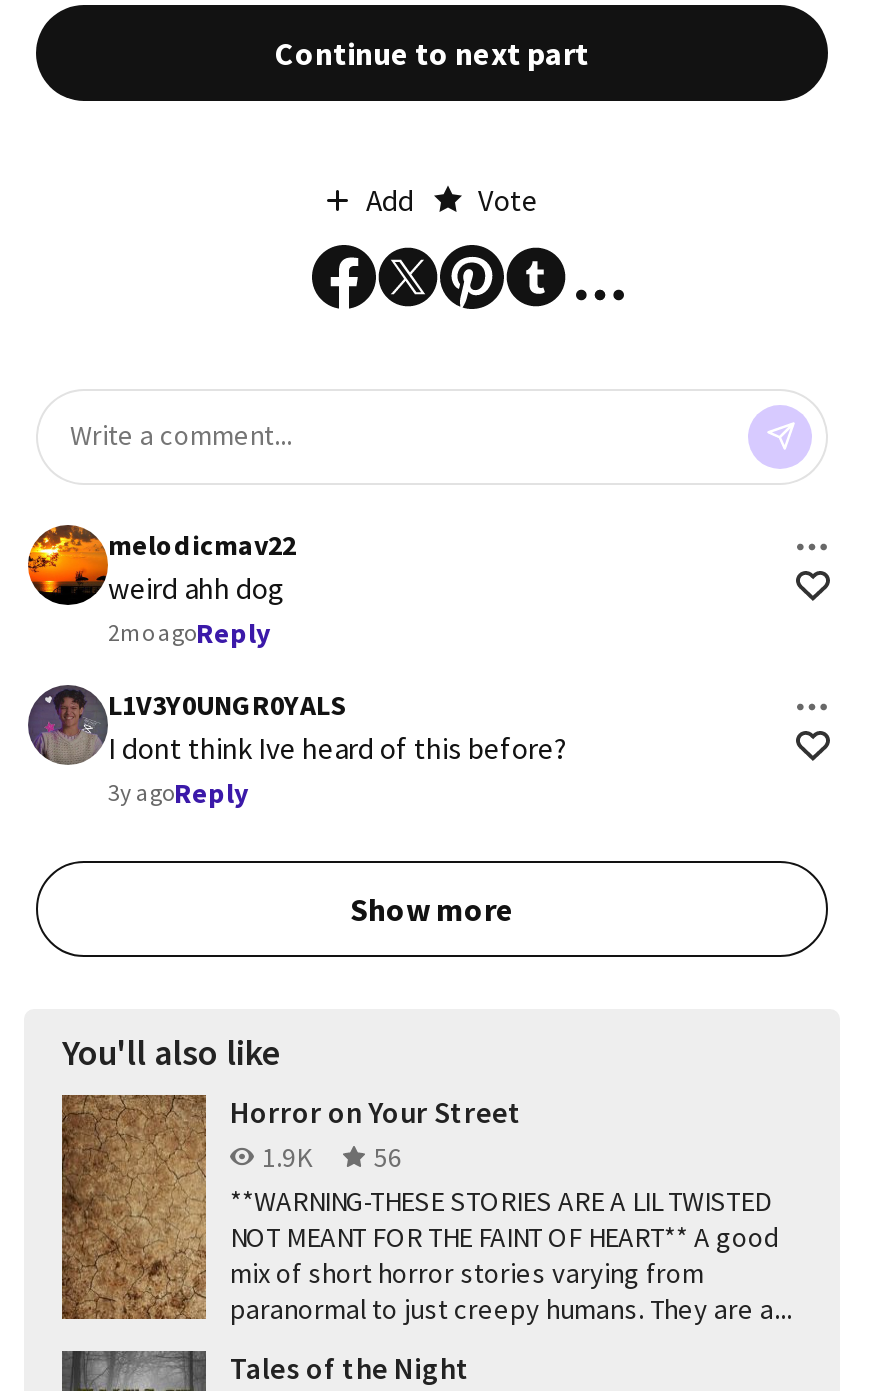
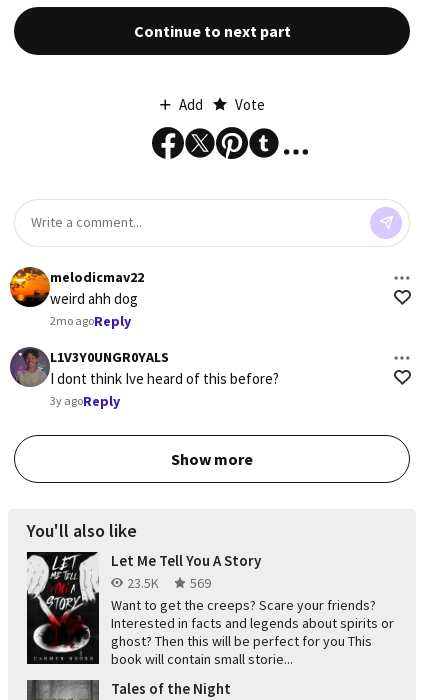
[60,1092,792,1326] [image] | Horror on Your Street | 1.9K | 56 | **WARNING-THESE STORIES ARE A LIL TWISTED | NOT MEANT FOR THE FAINT OF HEART** A good | mix of short horror stories varying from | paranormal to just creepy humans. They are a... -> [26,551,394,668] [image] | Let Me Tell You A Story | 23.5K | 569 | Want to get the creeps? Scare your friends? | Interested in facts and legends about spirits or | ghost? Then this will be perfect for you This | book will contain small storie...

